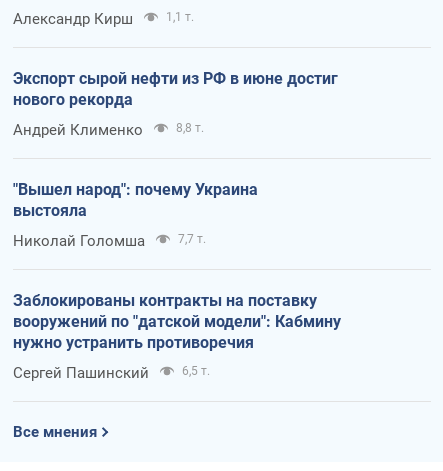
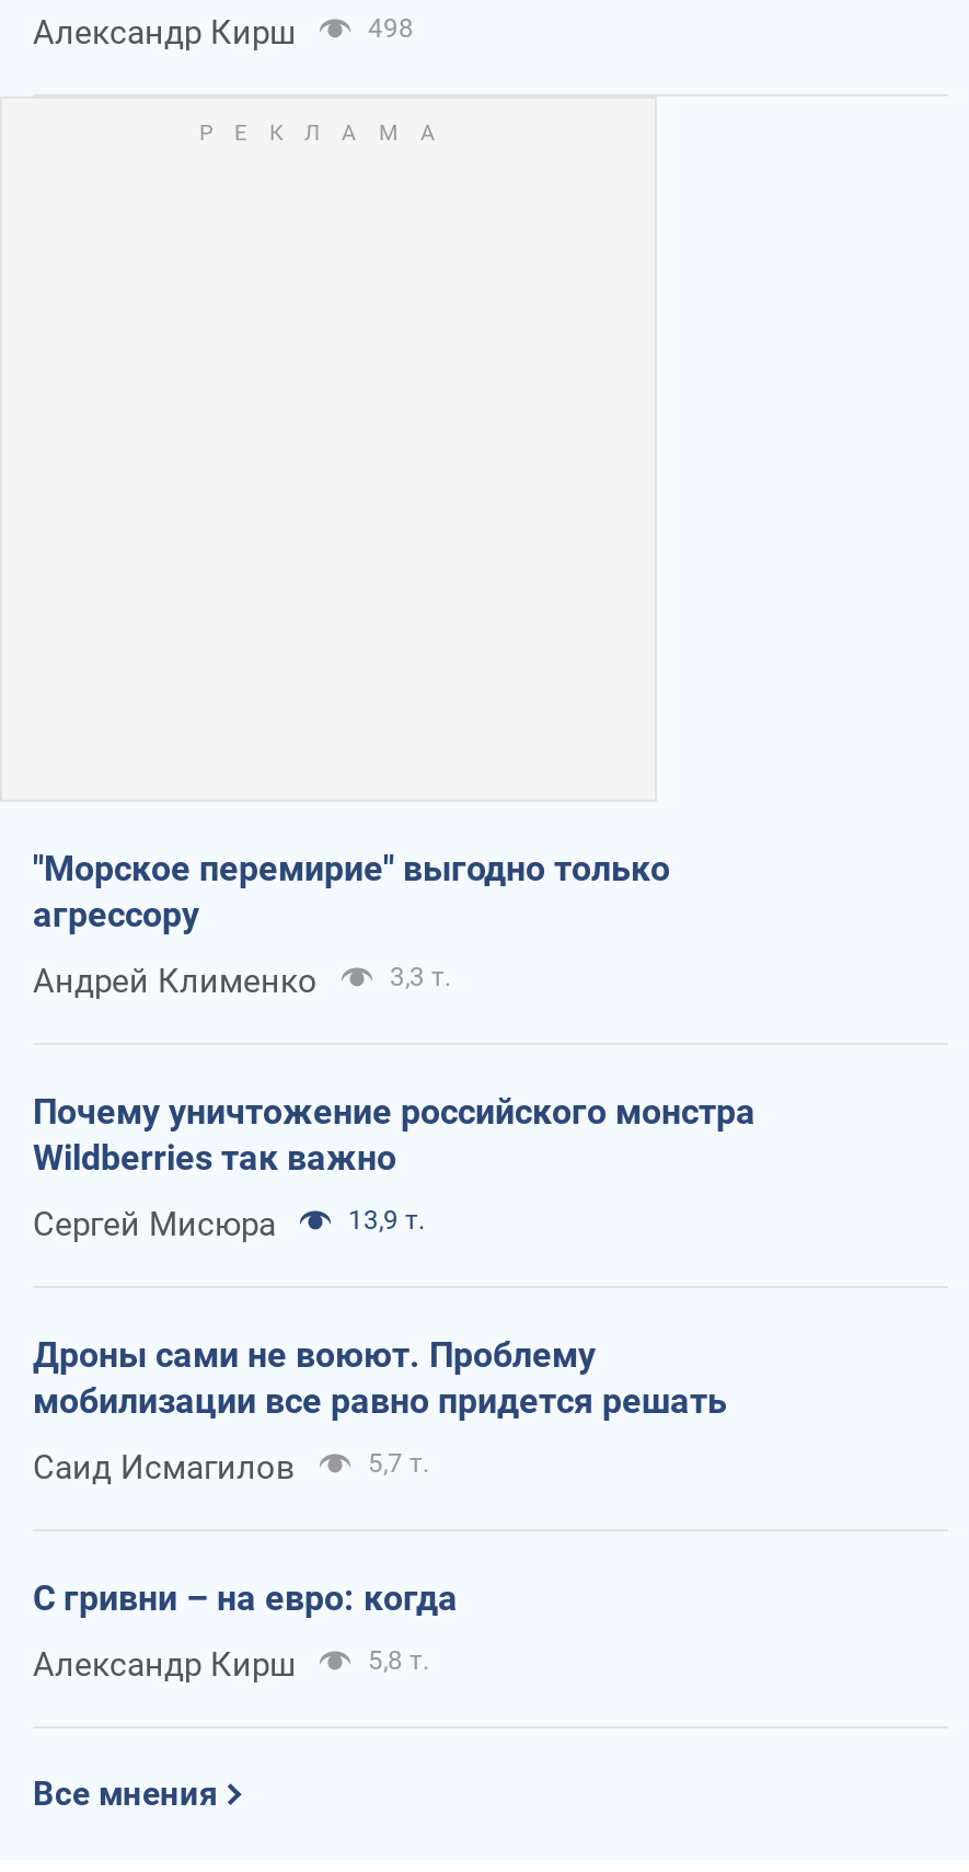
[166,10,194,24] 1,1 т. -> [368,12,414,43] 498
[13,69,338,109] Экспорт сырой нефти из РФ в июне достиг | нового рекорда -> [33,847,670,935] "Морское перемирие" выгодно только | агрессору
[13,121,341,382] 8,8 т. | "Вышел народ": почему Украина | выстояла | Николай Голомша | 7,7 т. | Заблокированы контракты на поставку | вооружений по "датской модели": Кабмину | нужно устранить противоречия | Сергей Пашинский | 6,5 т. -> [33,961,755,1684] 3,3 т. | Почему уничтожение российского монстра | Wildberries так важно | Сергей Мисюра | 13,9 т. | Дроны сами не воюют. Проблему | мобилизации все равно придется решать | Саид Исмагилов | 5,7 т. | С гривни – на евро: когда | Александр Кирш | 5,8 т.

